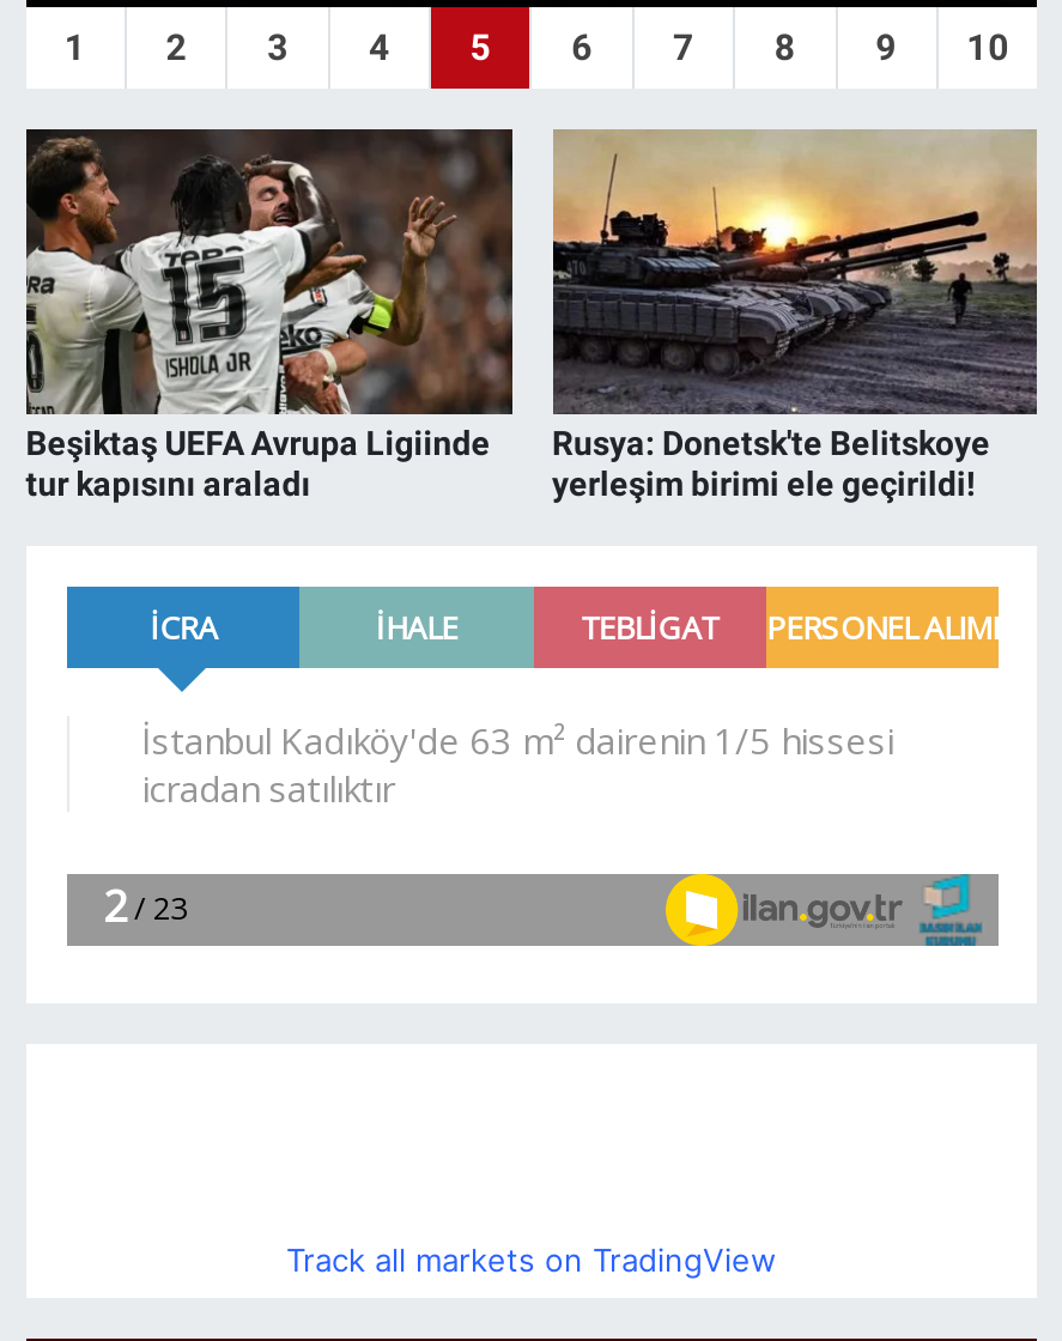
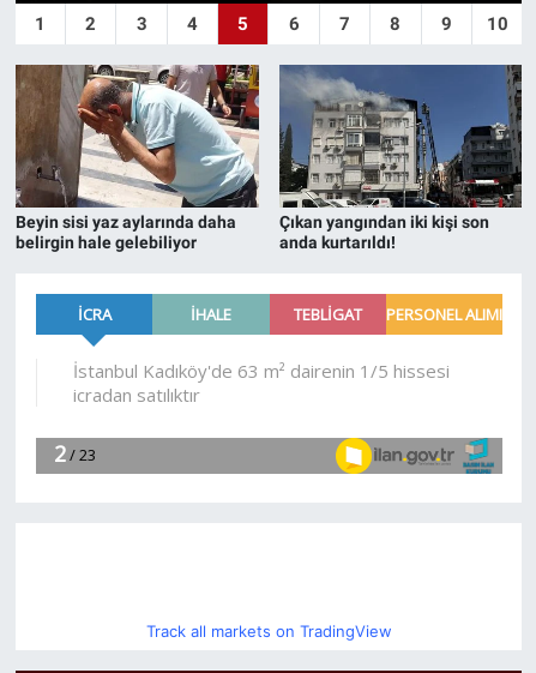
[24,127,515,504] [image] | Beşiktaş UEFA Avrupa Ligiinde | tur kapısını araladı -> [14,64,260,252] [image] | Beyin sisi yaz aylarında daha | belirgin hale gelebiliyor
[551,129,1039,504] [image] | Rusya: Donetsk'te Belitskoye | yerleşim birimi ele geçirildi! -> [278,64,523,252] [image] | Çıkan yangından iki kişi son | anda kurtarıldı!

